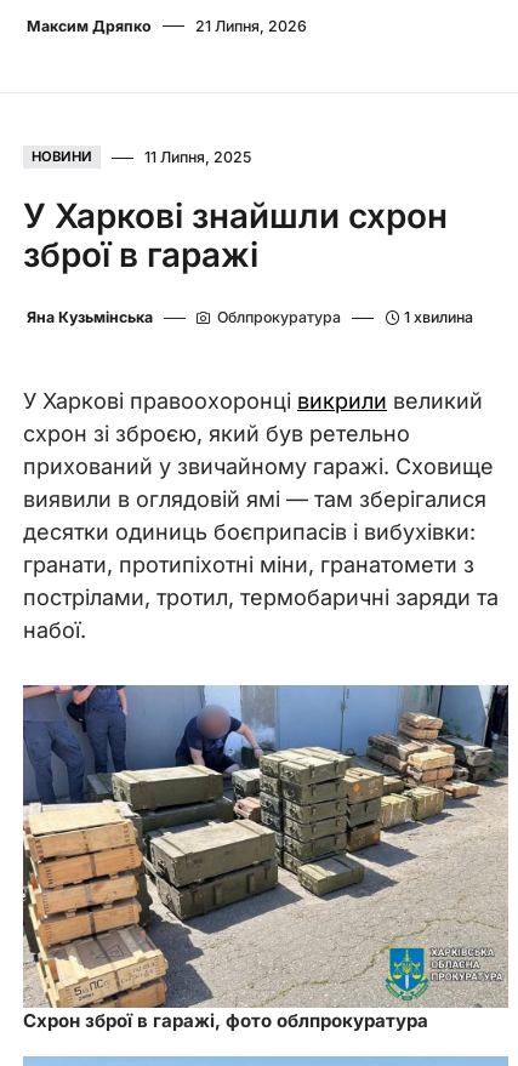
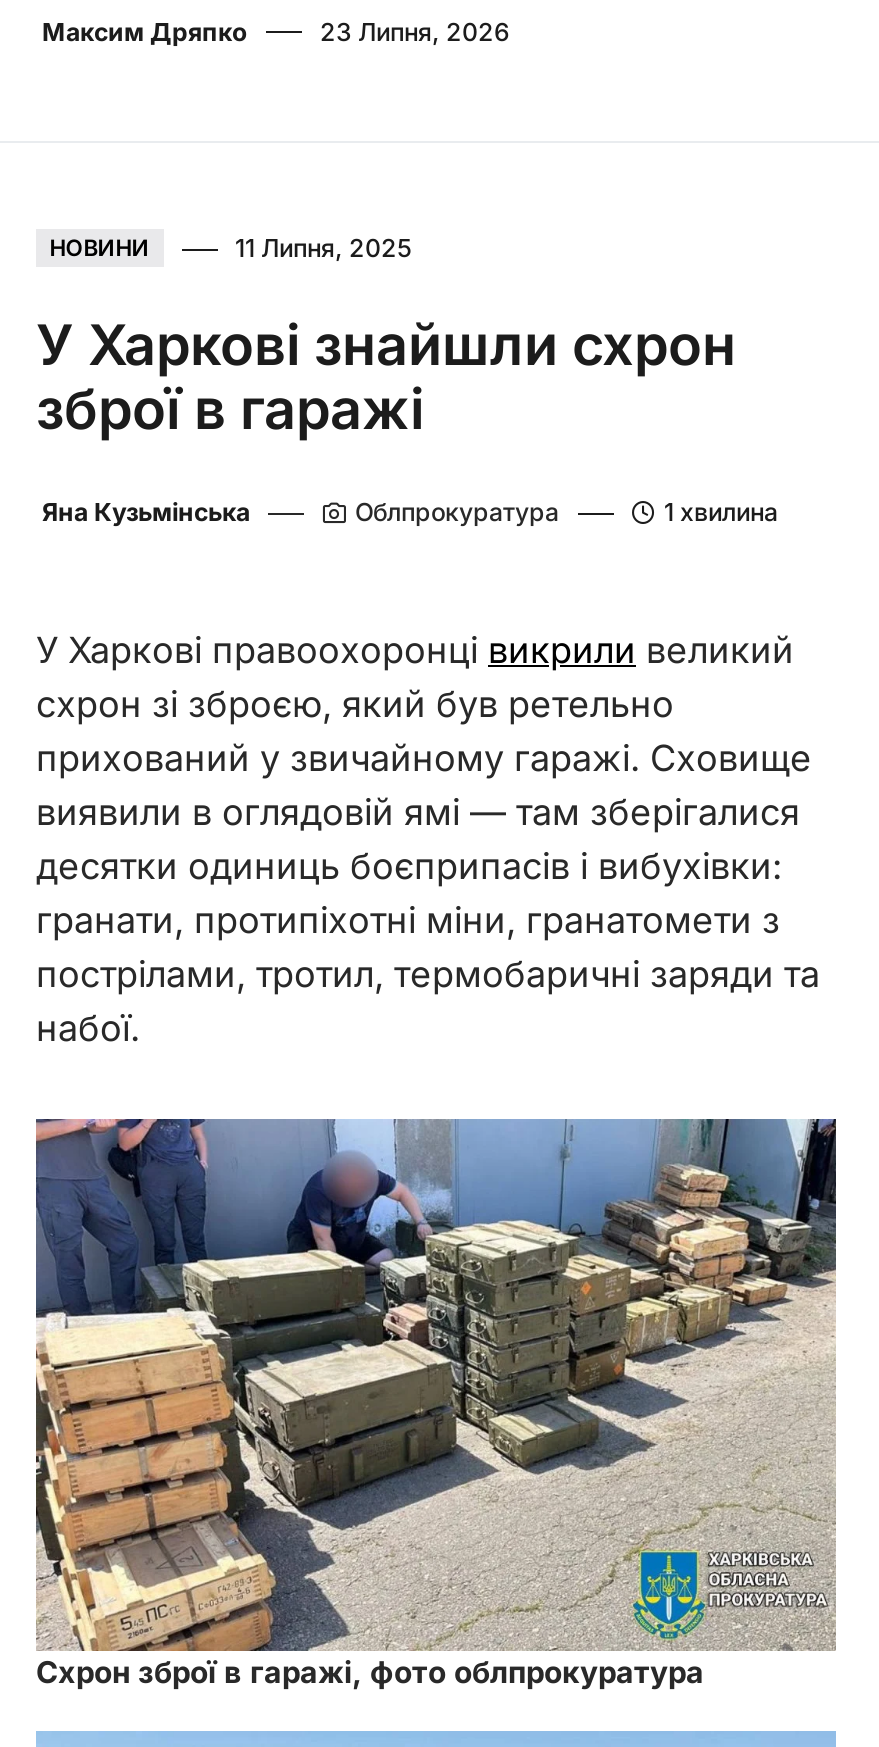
[195,16,307,35] 21 Липня, 2026 -> [320,16,510,46] 23 Липня, 2026

